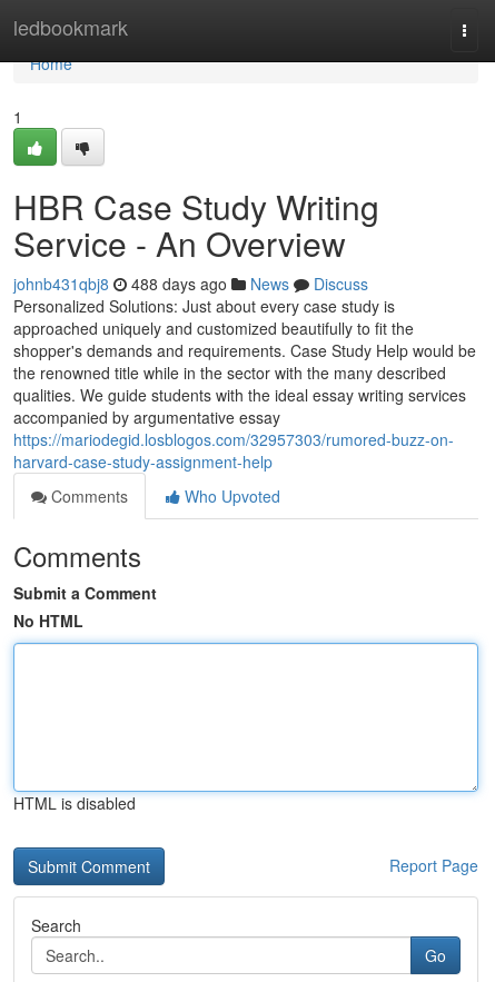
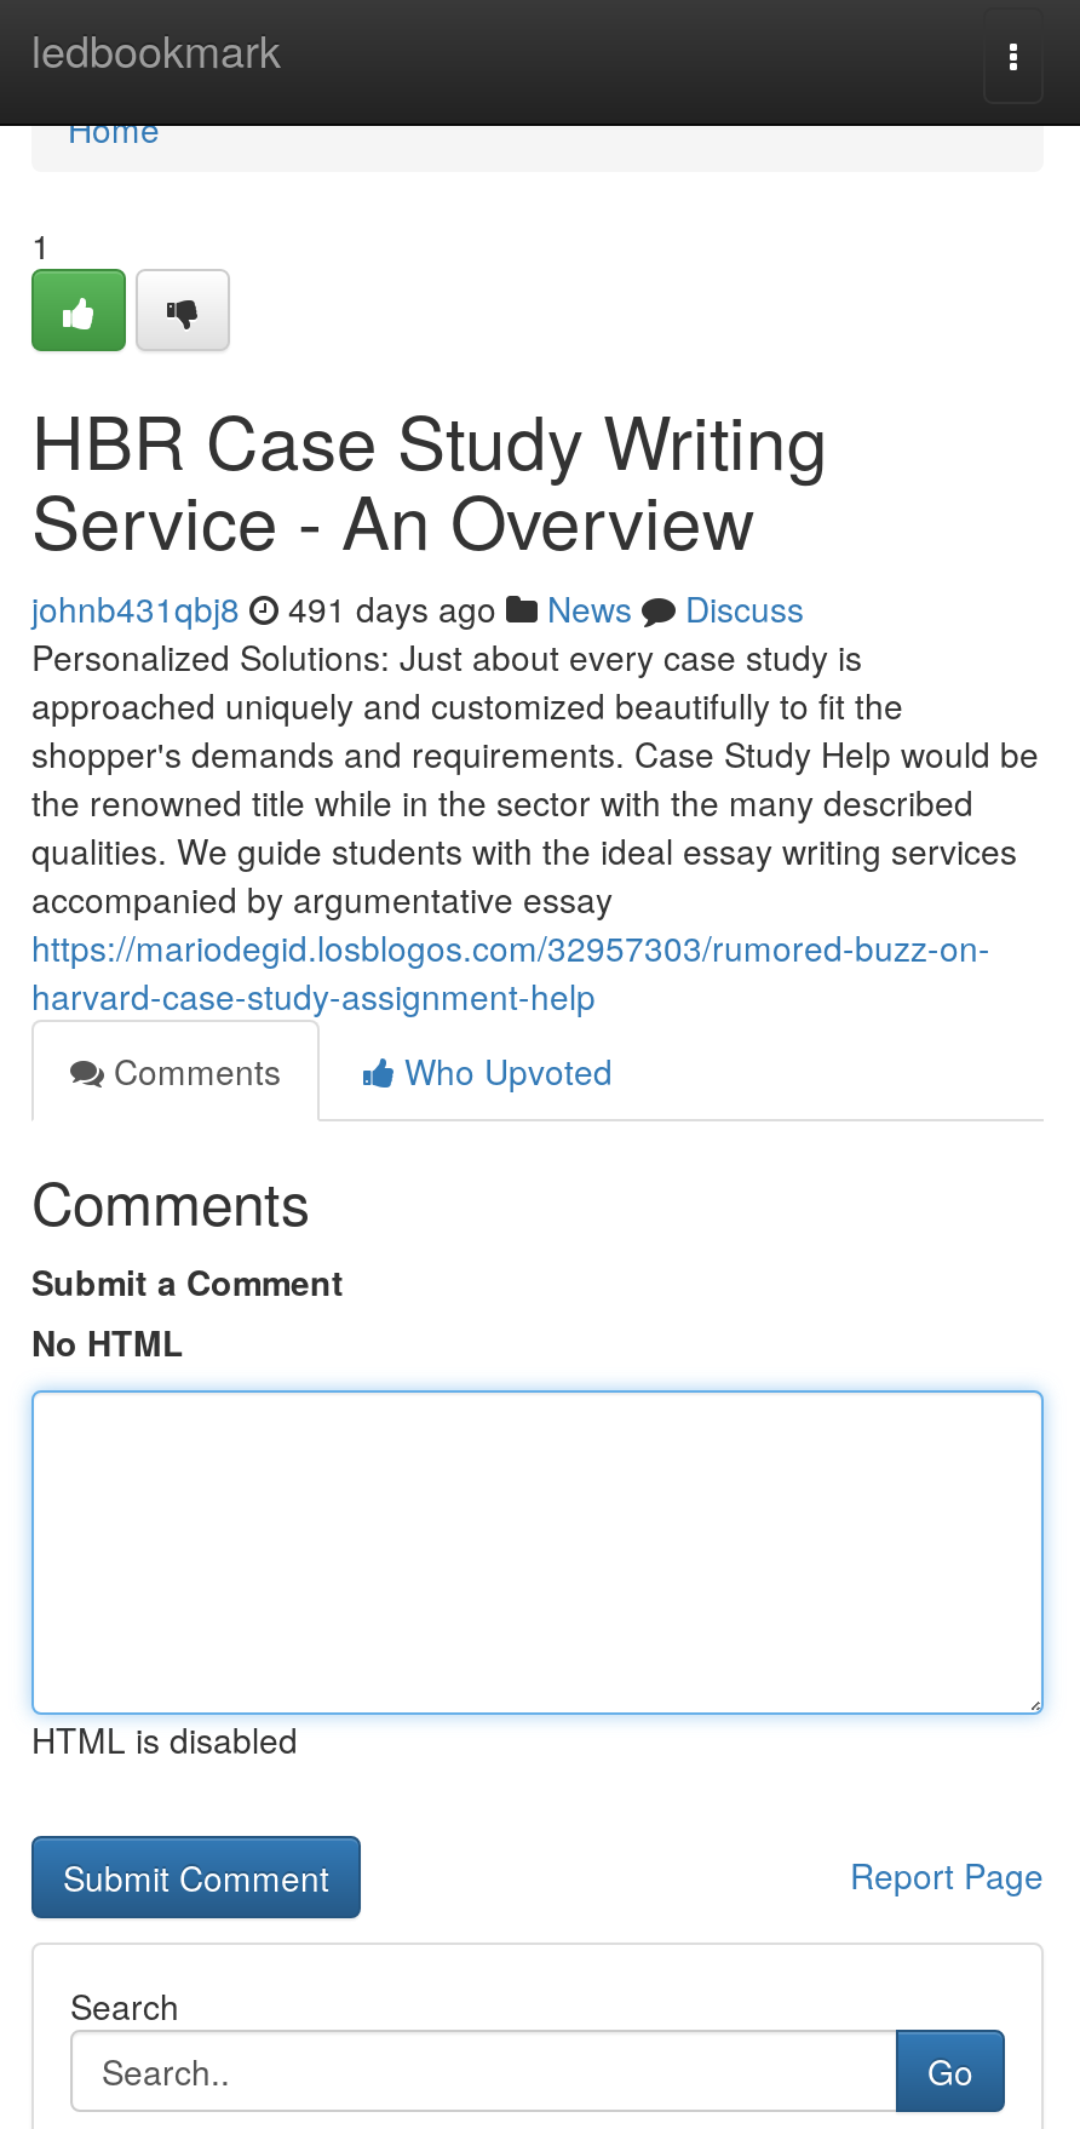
[13,272,368,295] johnb431qbj8 488 days ago News Discuss -> [31,584,804,632] johnb431qbj8 491 days ago News Discuss

